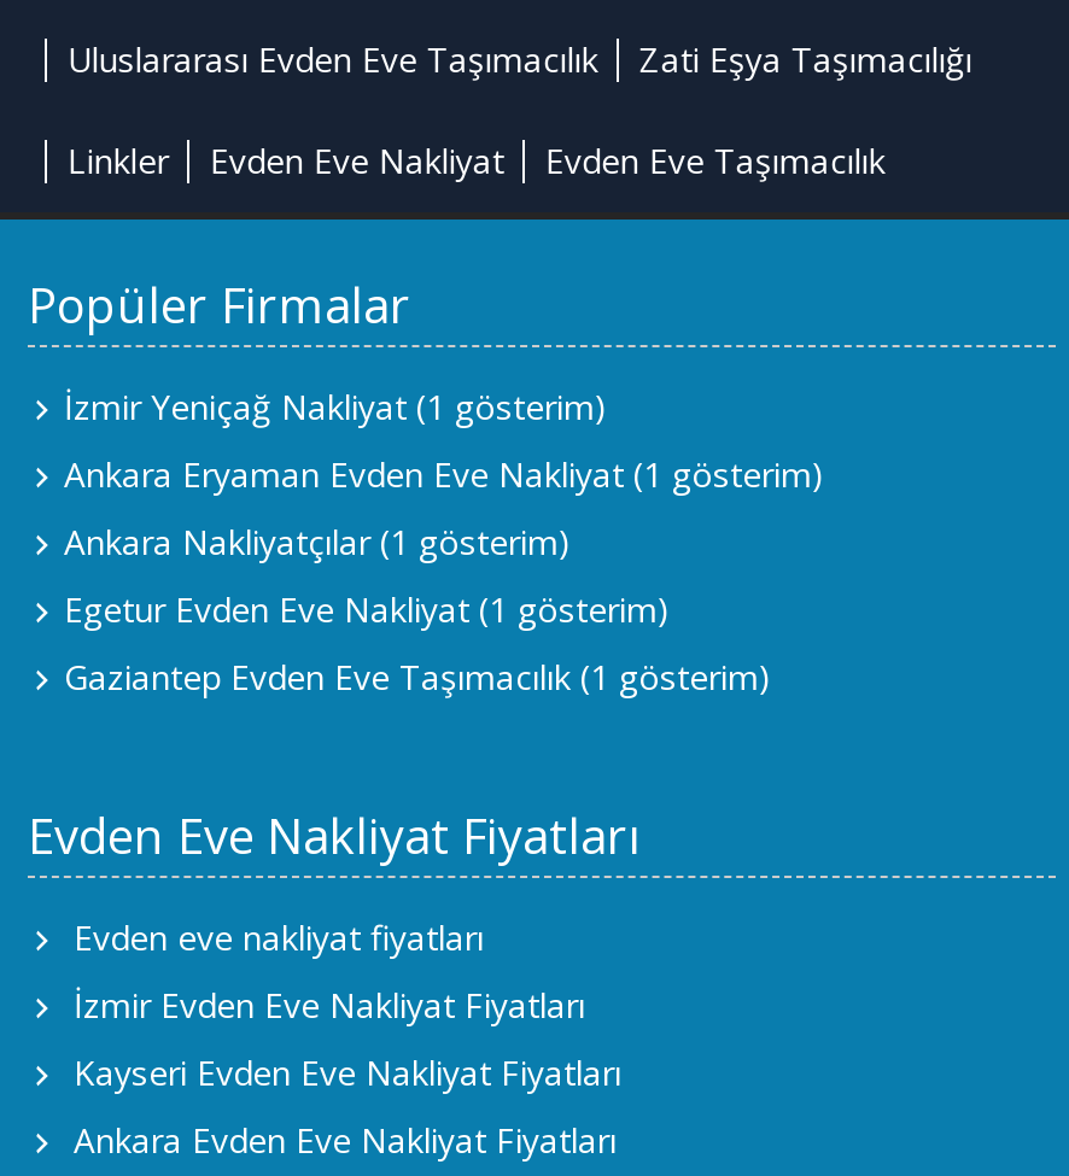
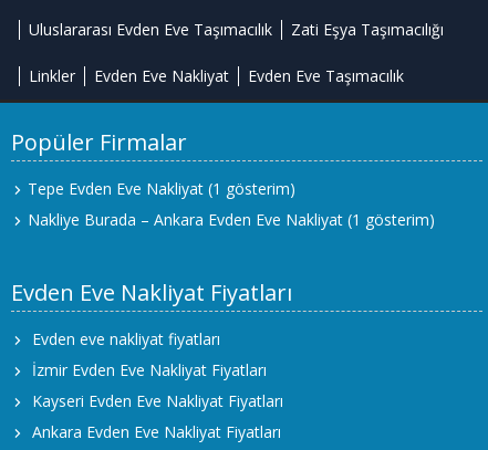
[64,384,824,700] İzmir Yeniçağ Nakliyat (1 gösterim) | Ankara Eryaman Evden Eve Nakliyat (1 gösterim) | Ankara Nakliyatçılar (1 gösterim) | Egetur Evden Eve Nakliyat (1 gösterim) | Gaziantep Evden Eve Taşımacılık (1 gösterim) -> [28,178,435,230] Tepe Evden Eve Nakliyat (1 gösterim) | Nakliye Burada – Ankara Evden Eve Nakliyat (1 gösterim)

